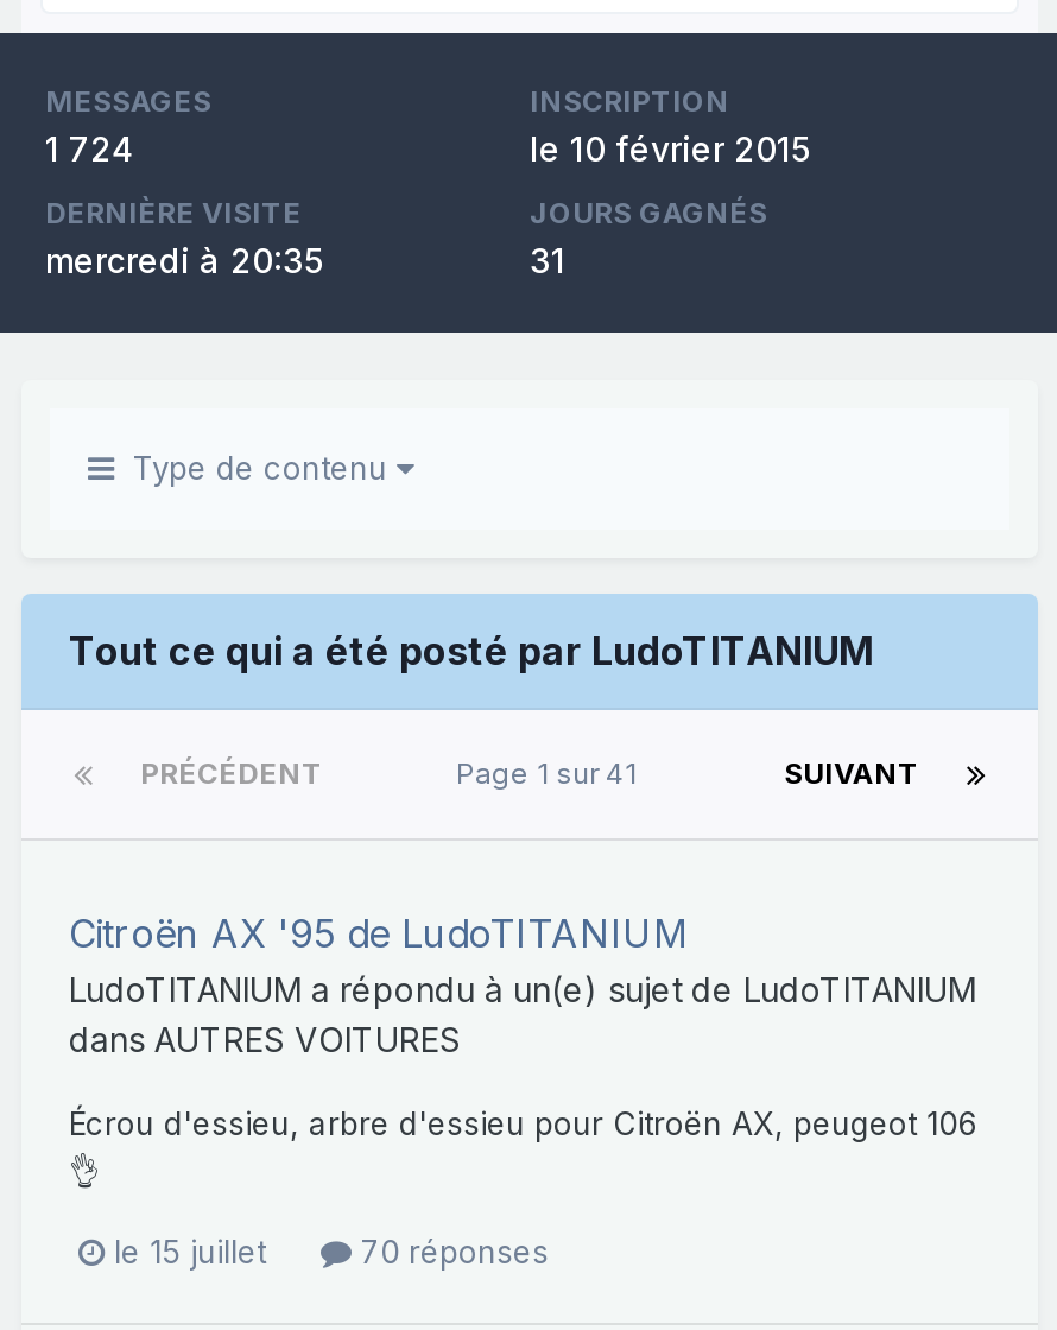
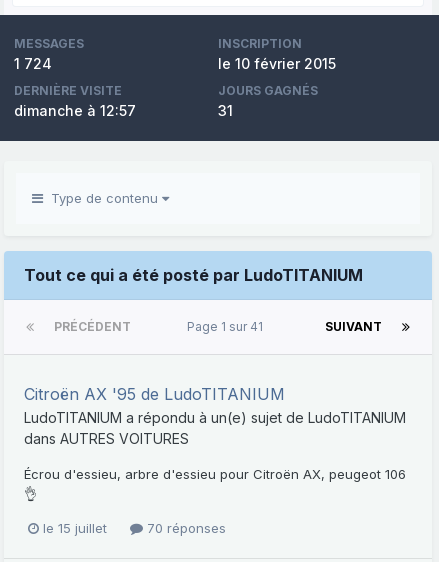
[45,240,323,280] mercredi à 20:35 -> [14,102,136,119] dimanche à 12:57

